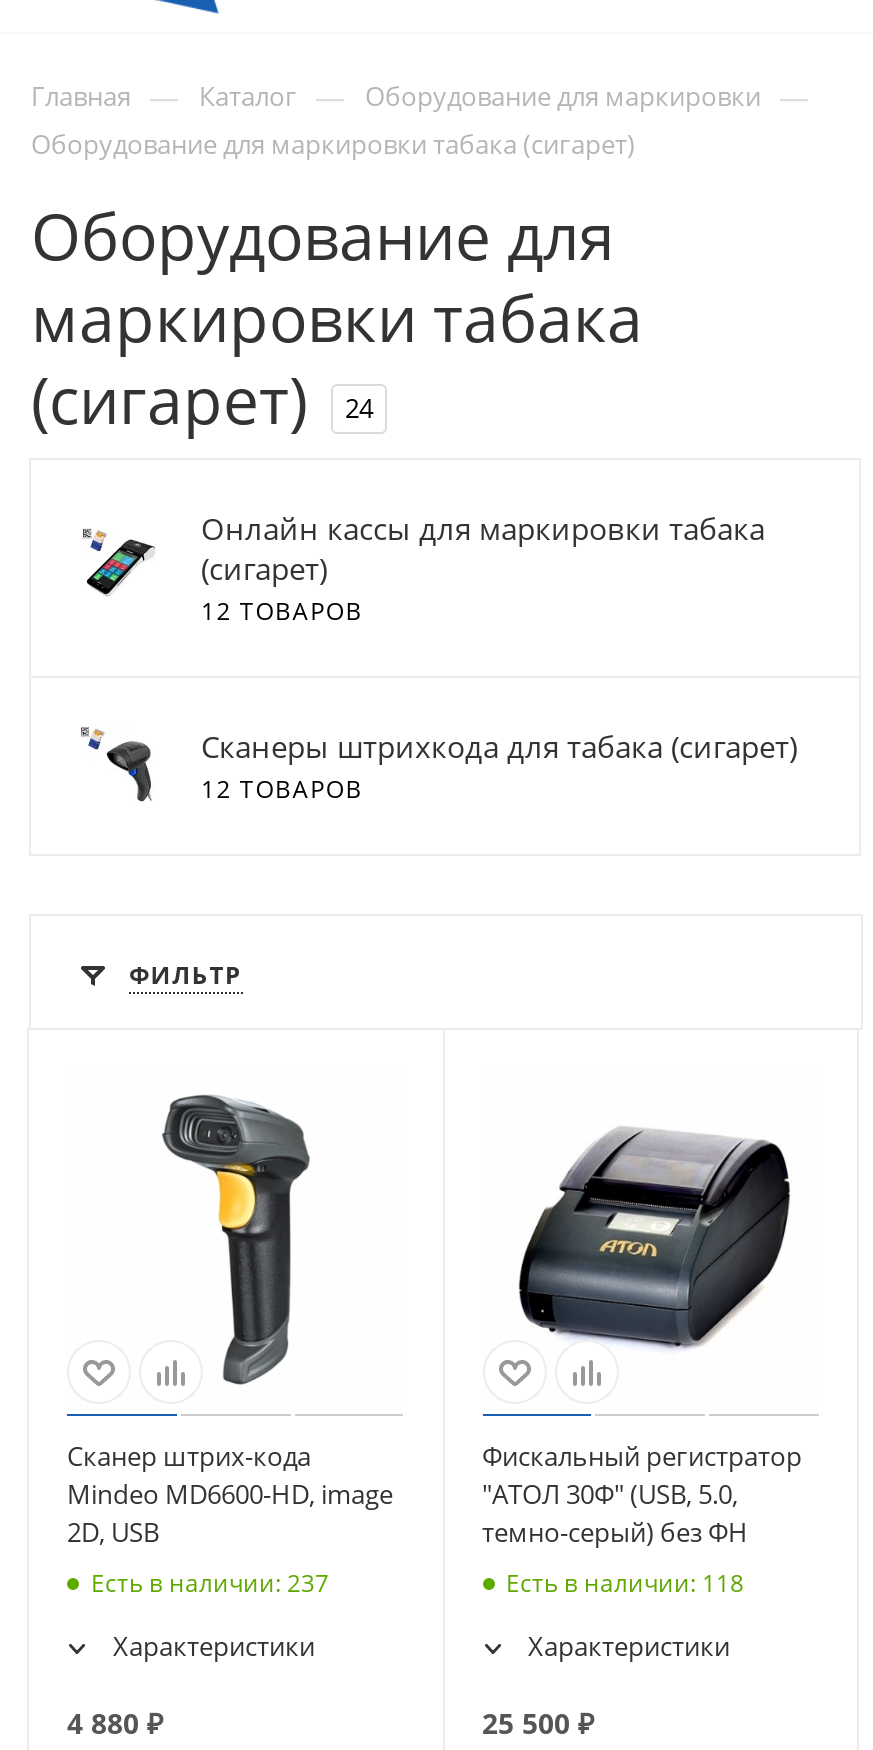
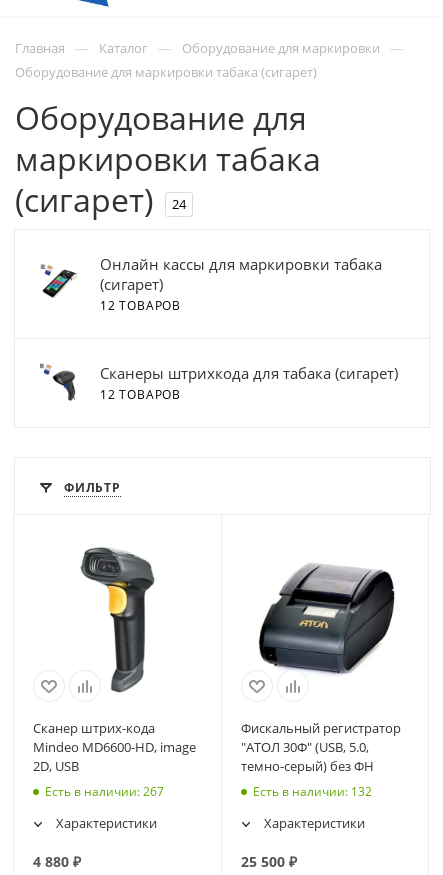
[91,1567,329,1601] Есть в наличии: 237 -> [45,783,164,800] Есть в наличии: 267
[506,1567,744,1601] Есть в наличии: 118 -> [252,783,371,800] Есть в наличии: 132

